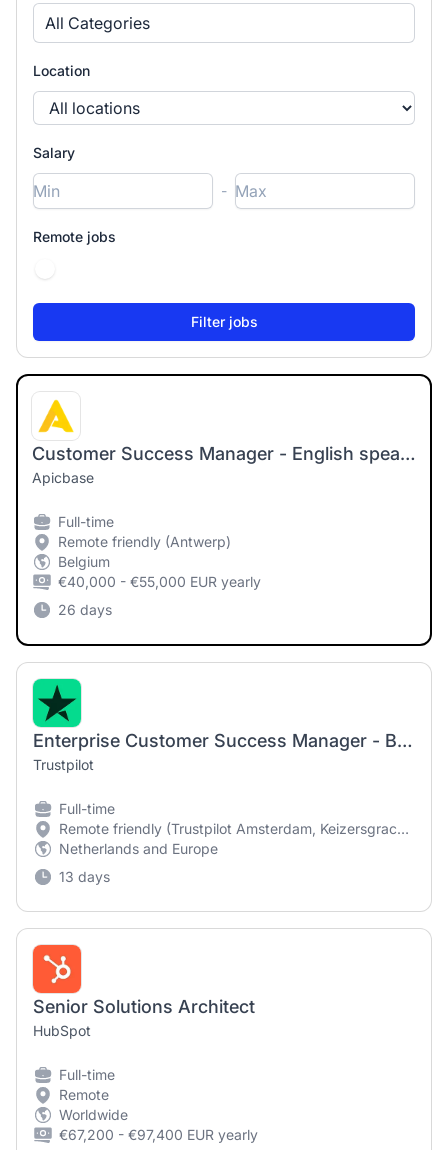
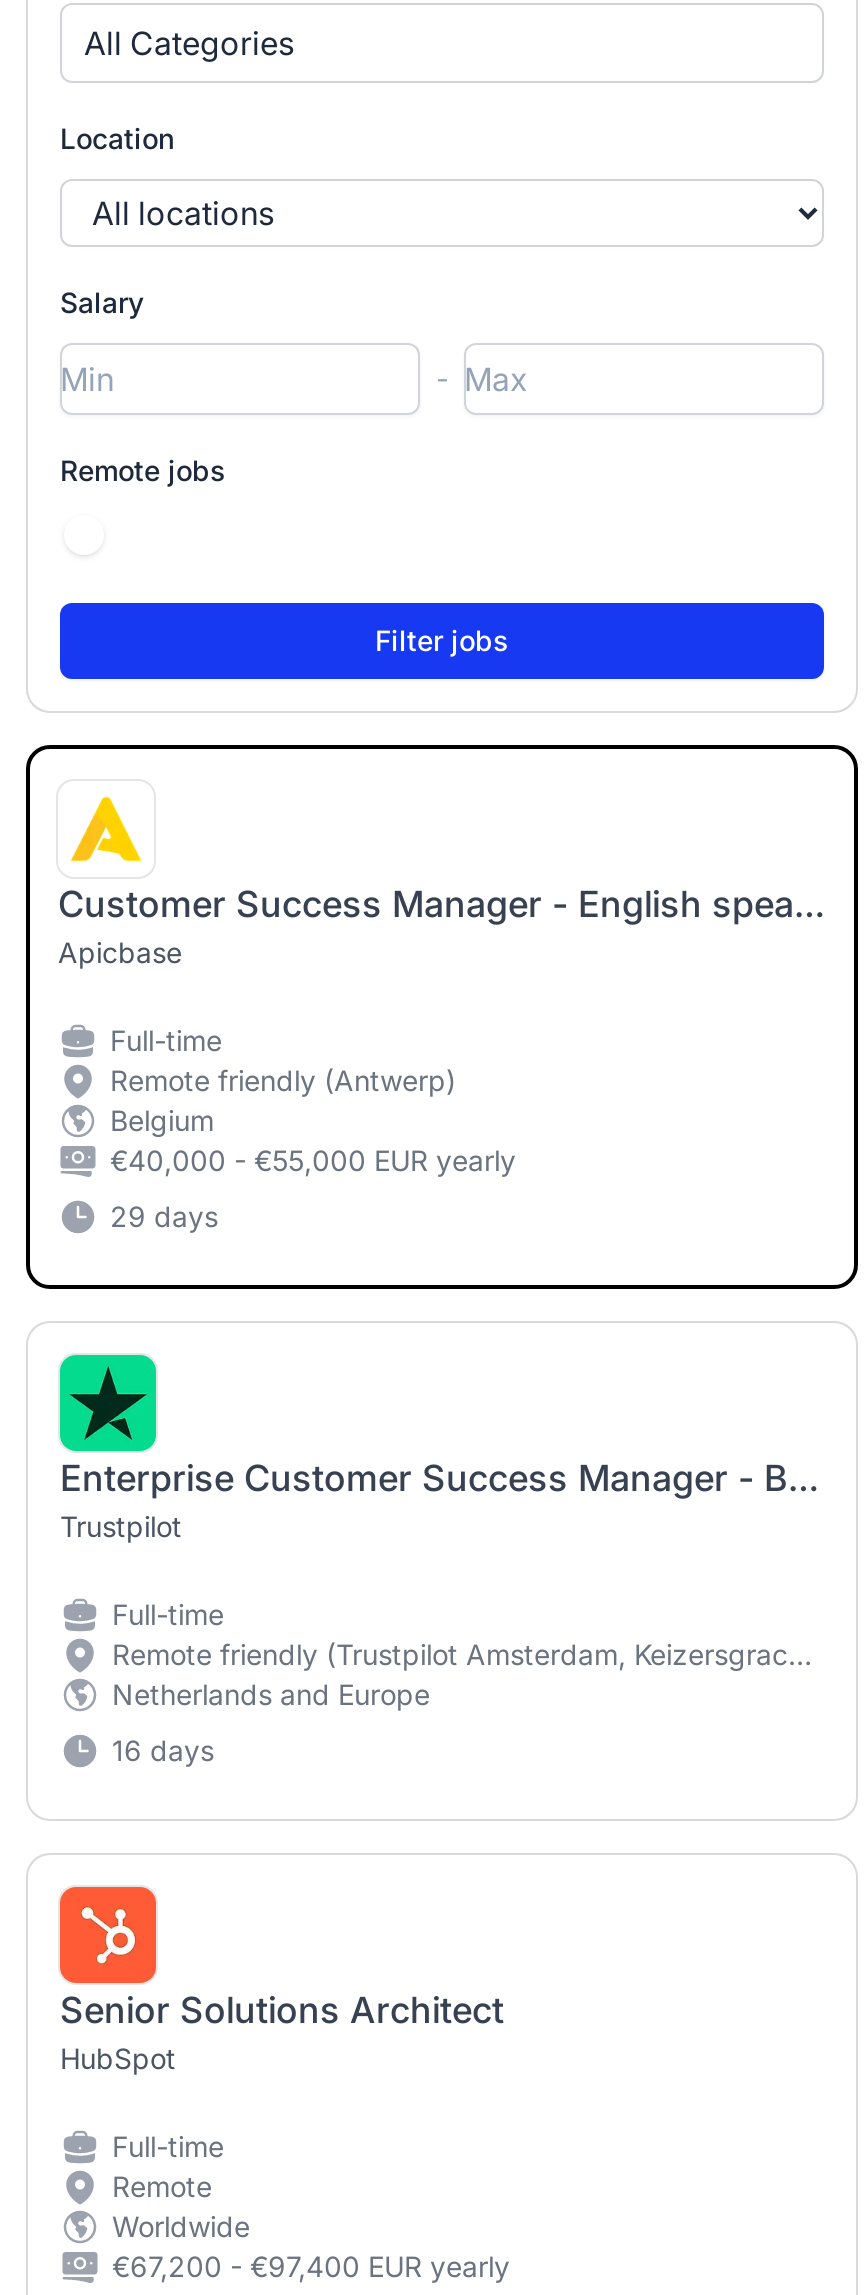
[58,601,112,618] 26 days -> [110,1199,218,1233] 29 days
[59,868,110,885] 13 days -> [112,1733,214,1767] 16 days

